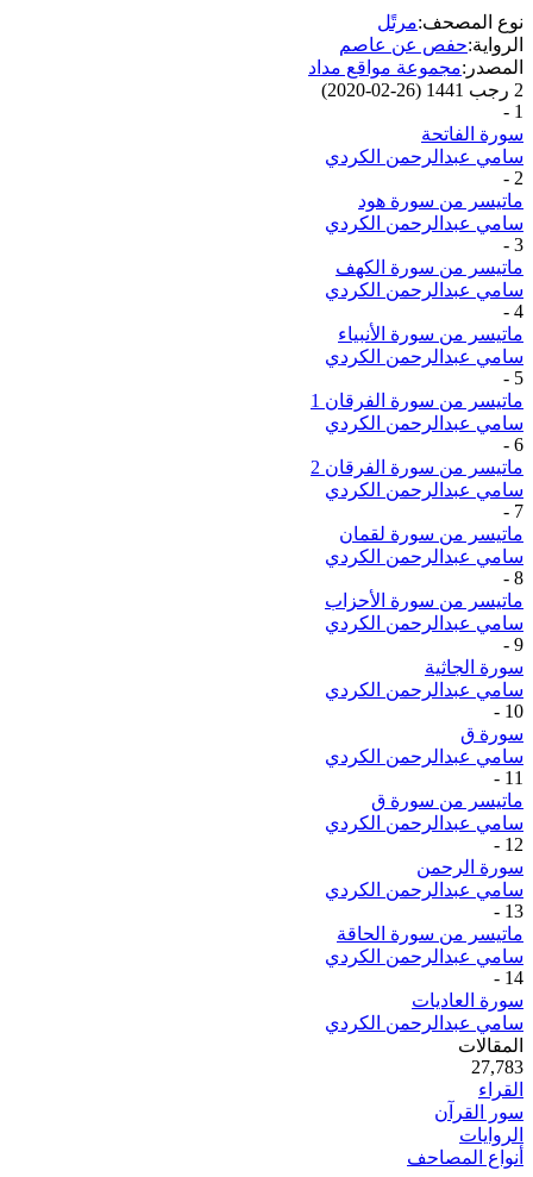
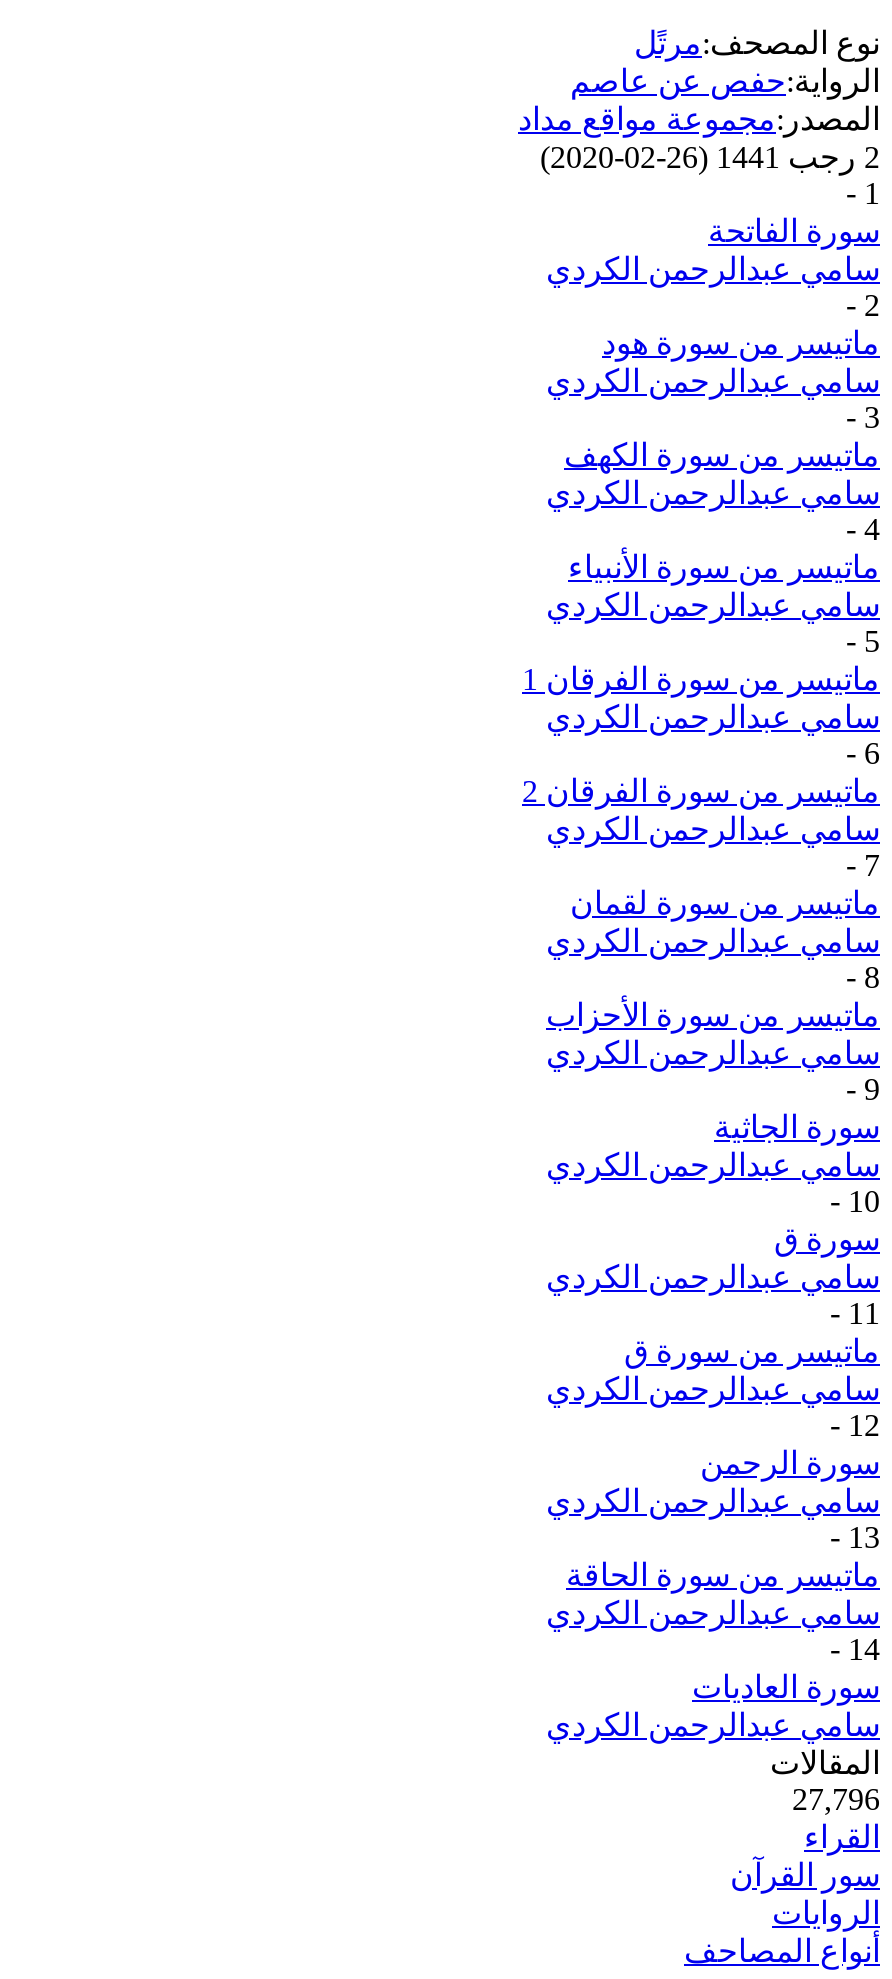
[471,1056,523,1077] 27,783 -> [792,1781,880,1815] 27,796

